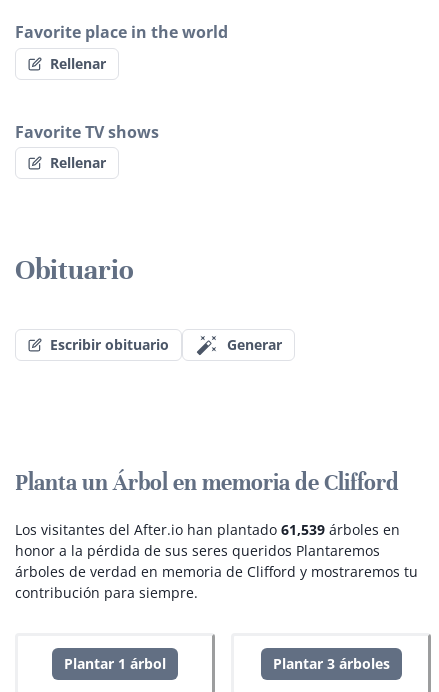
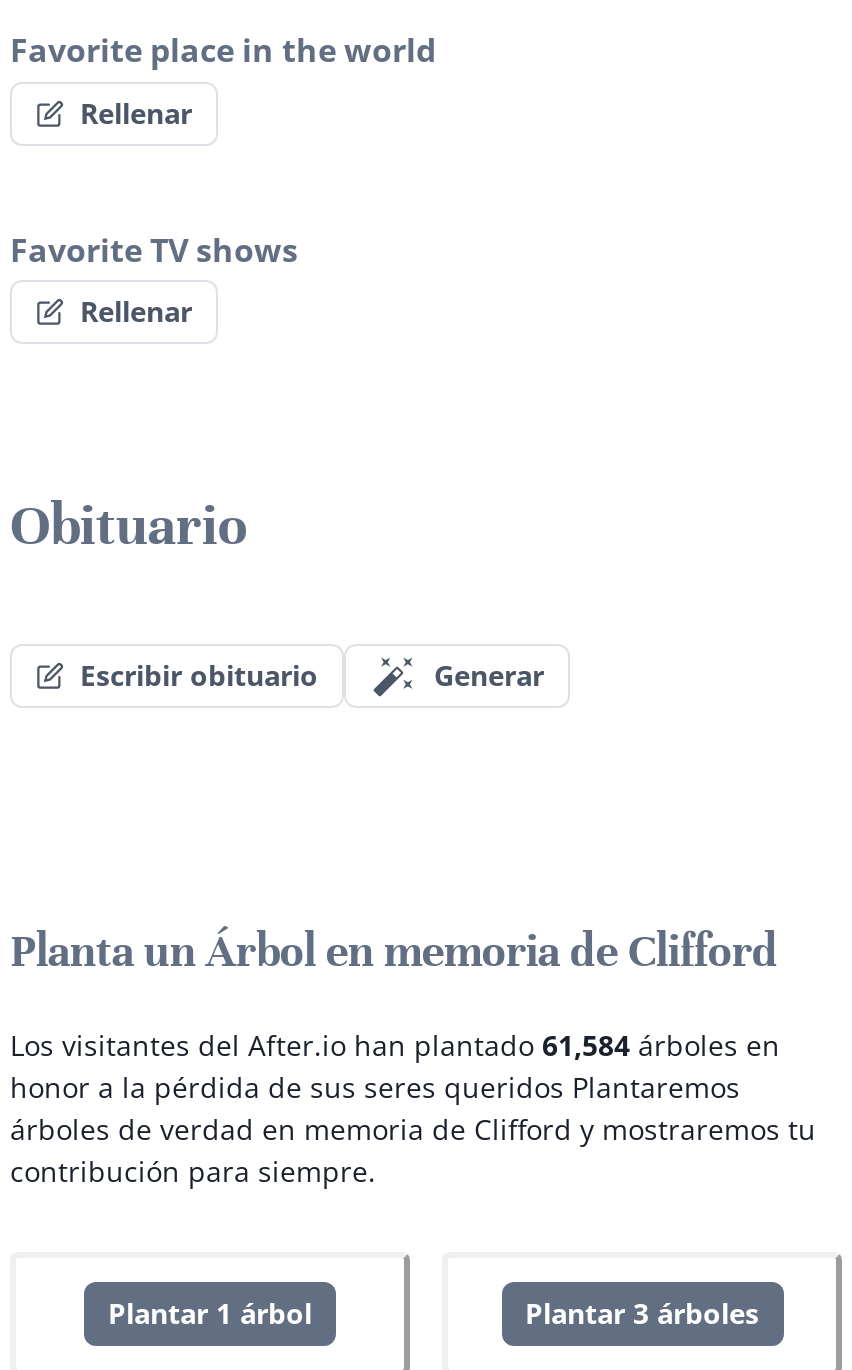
[15,520,400,539] Los visitantes del After.io han plantado 61,539 árboles en -> [10,1026,780,1064] Los visitantes del After.io han plantado 61,584 árboles en

